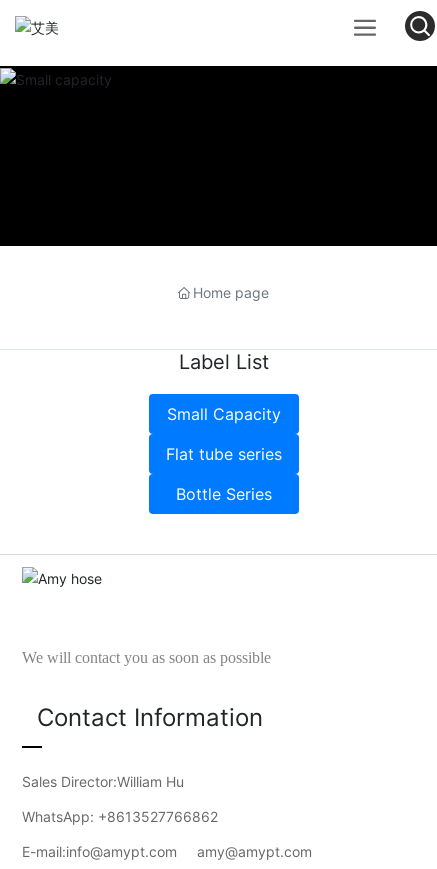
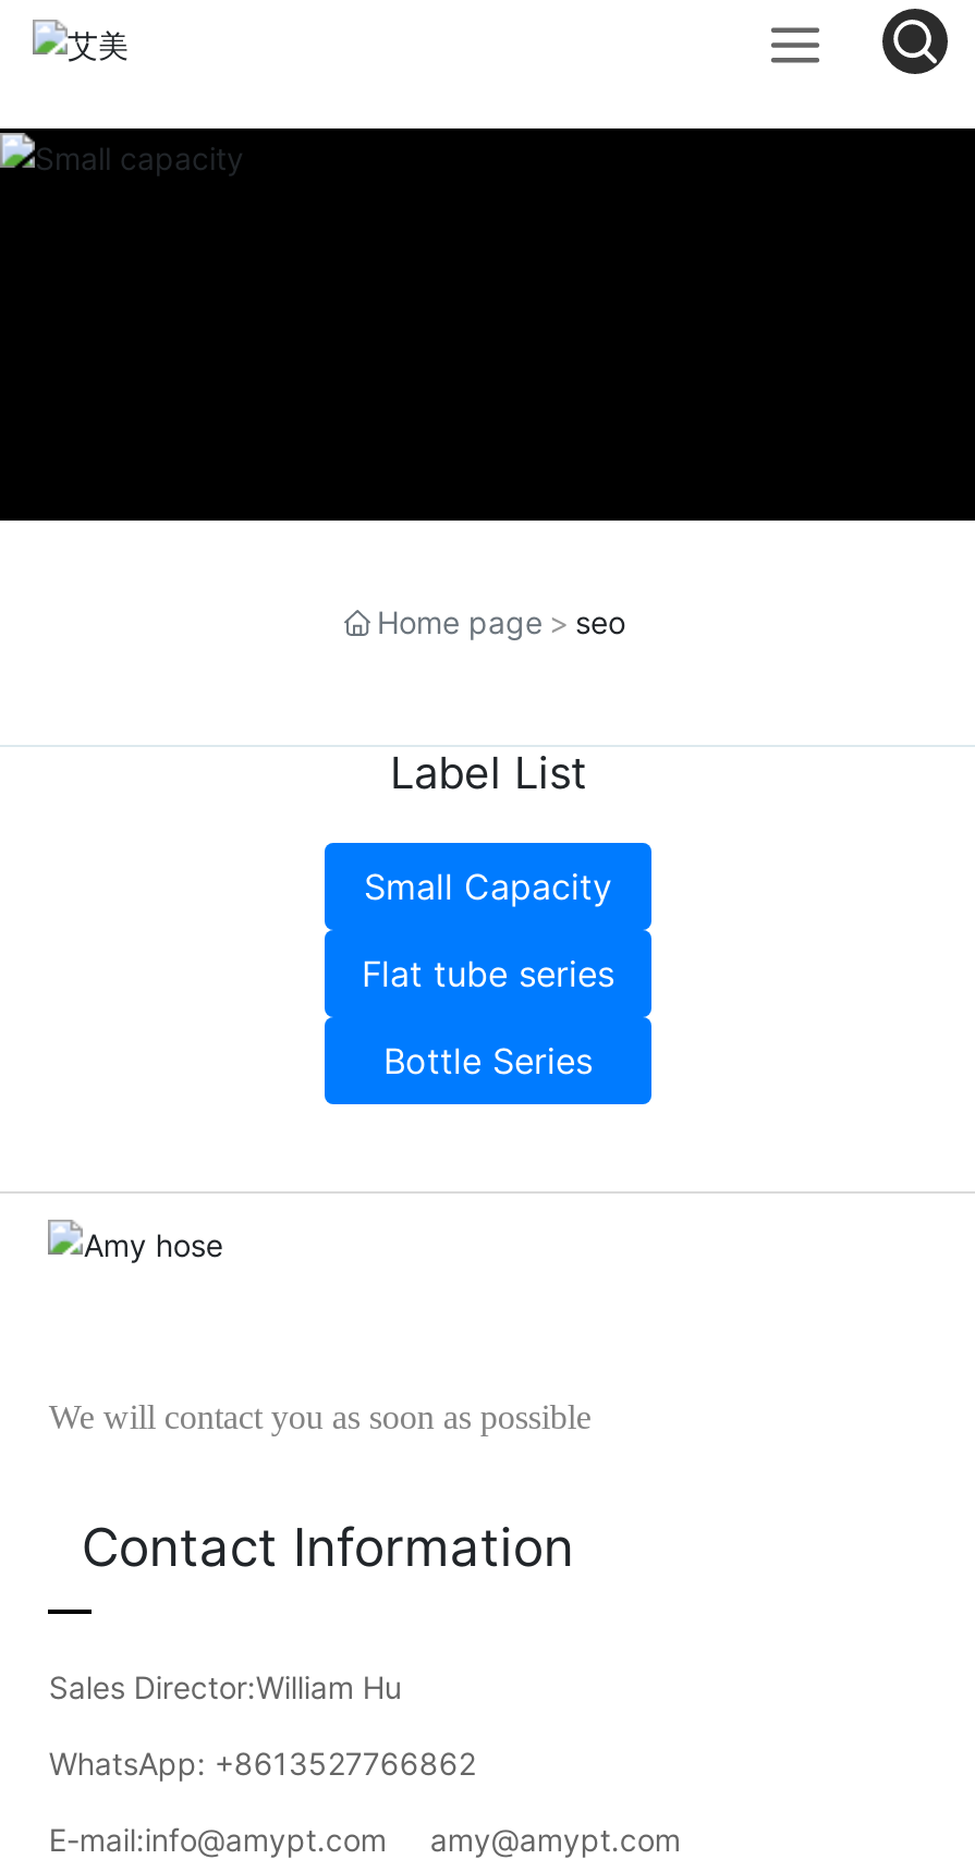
none -> [575,603,625,640] seo

